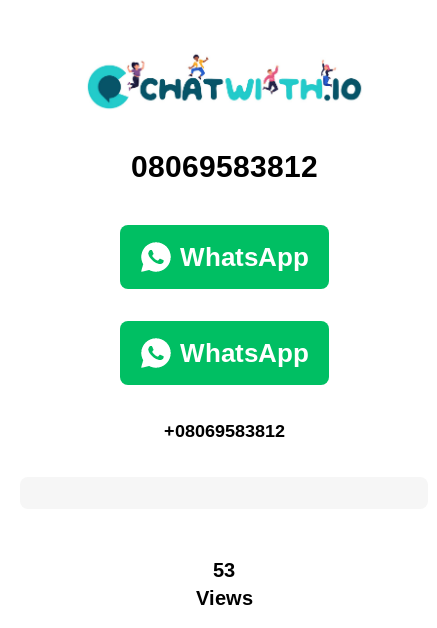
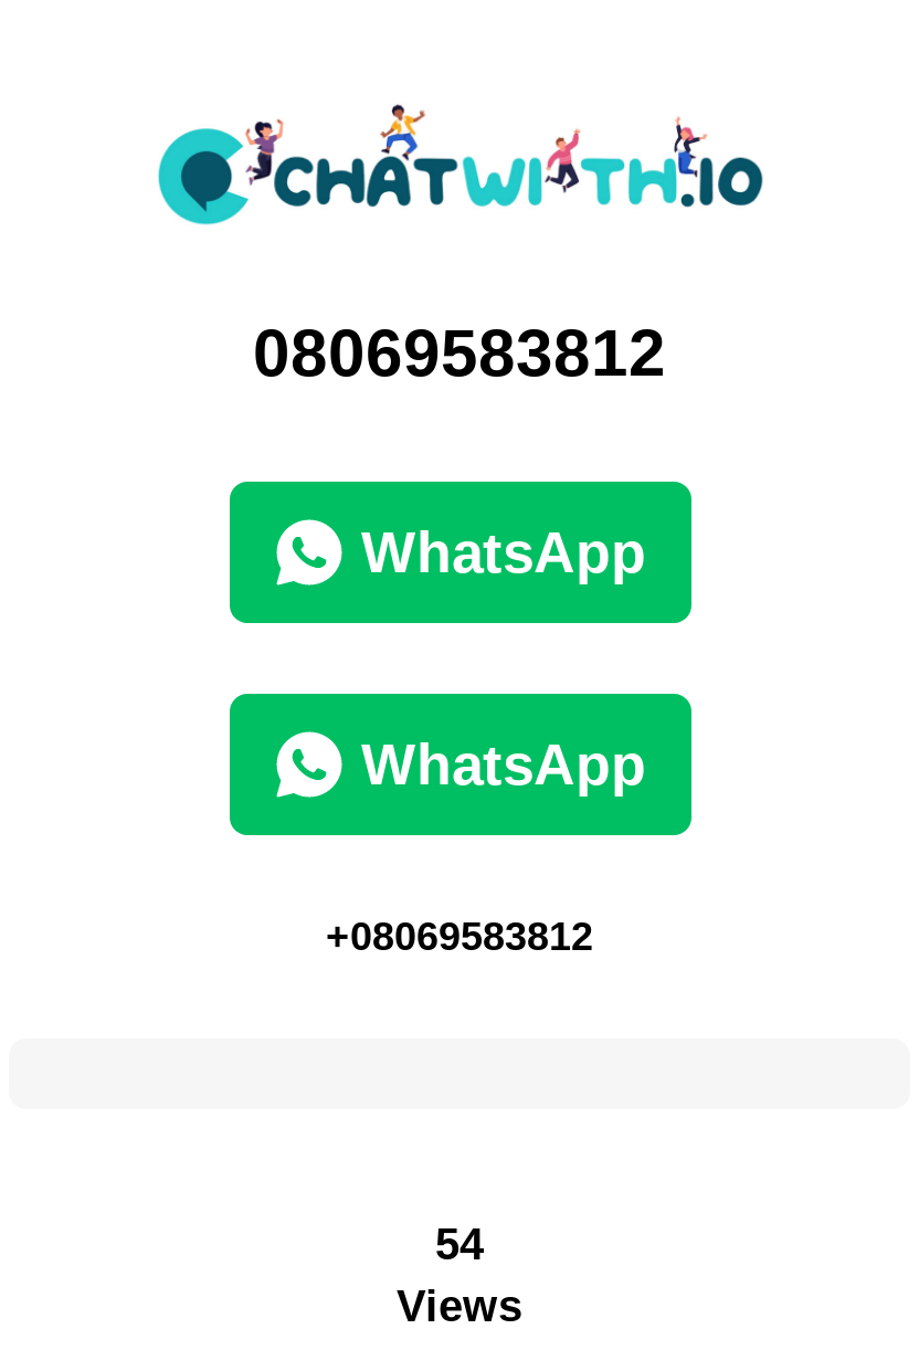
[213,559,235,581] 53 -> [435,1219,484,1268] 54

